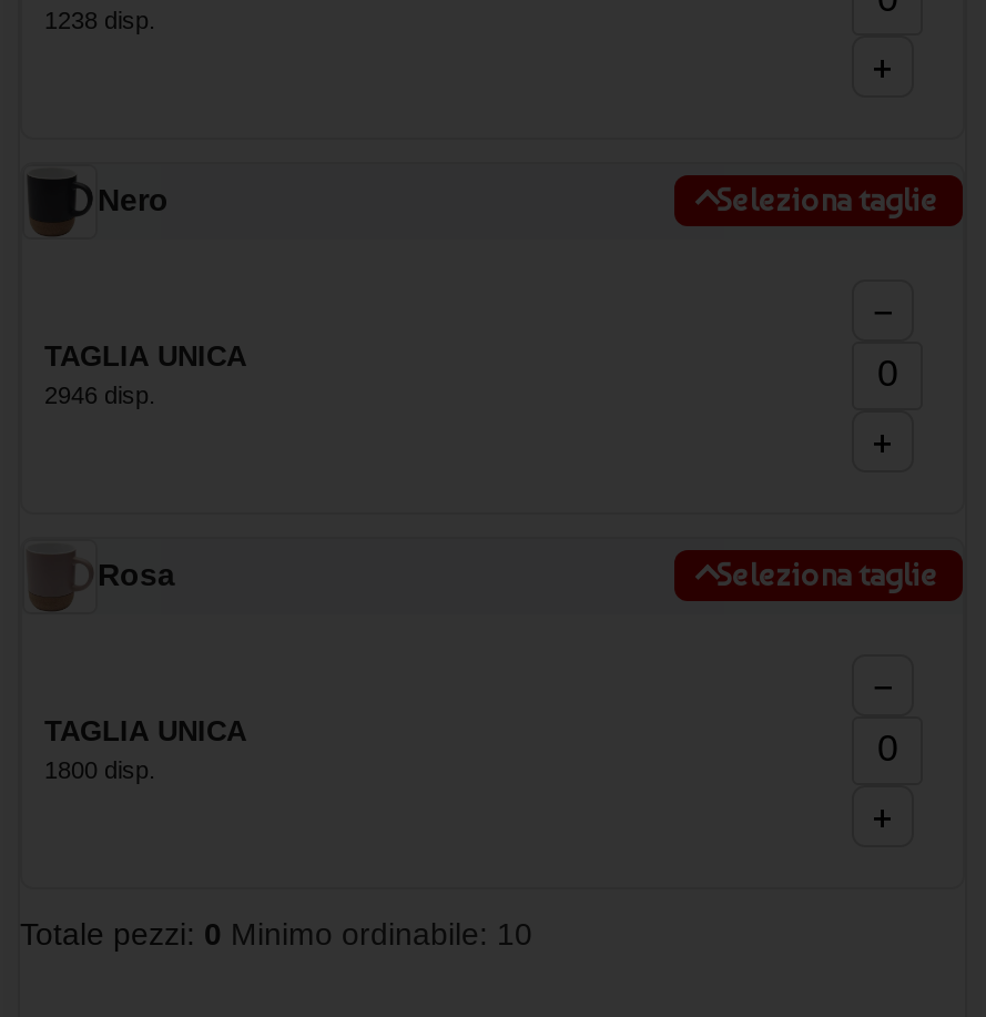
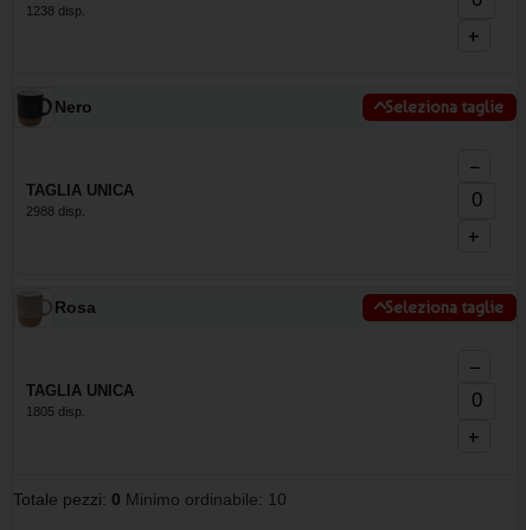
[44,380,155,407] 2946 disp. -> [26,203,85,218] 2988 disp.
[44,755,155,782] 1800 disp. -> [26,404,85,418] 1805 disp.

